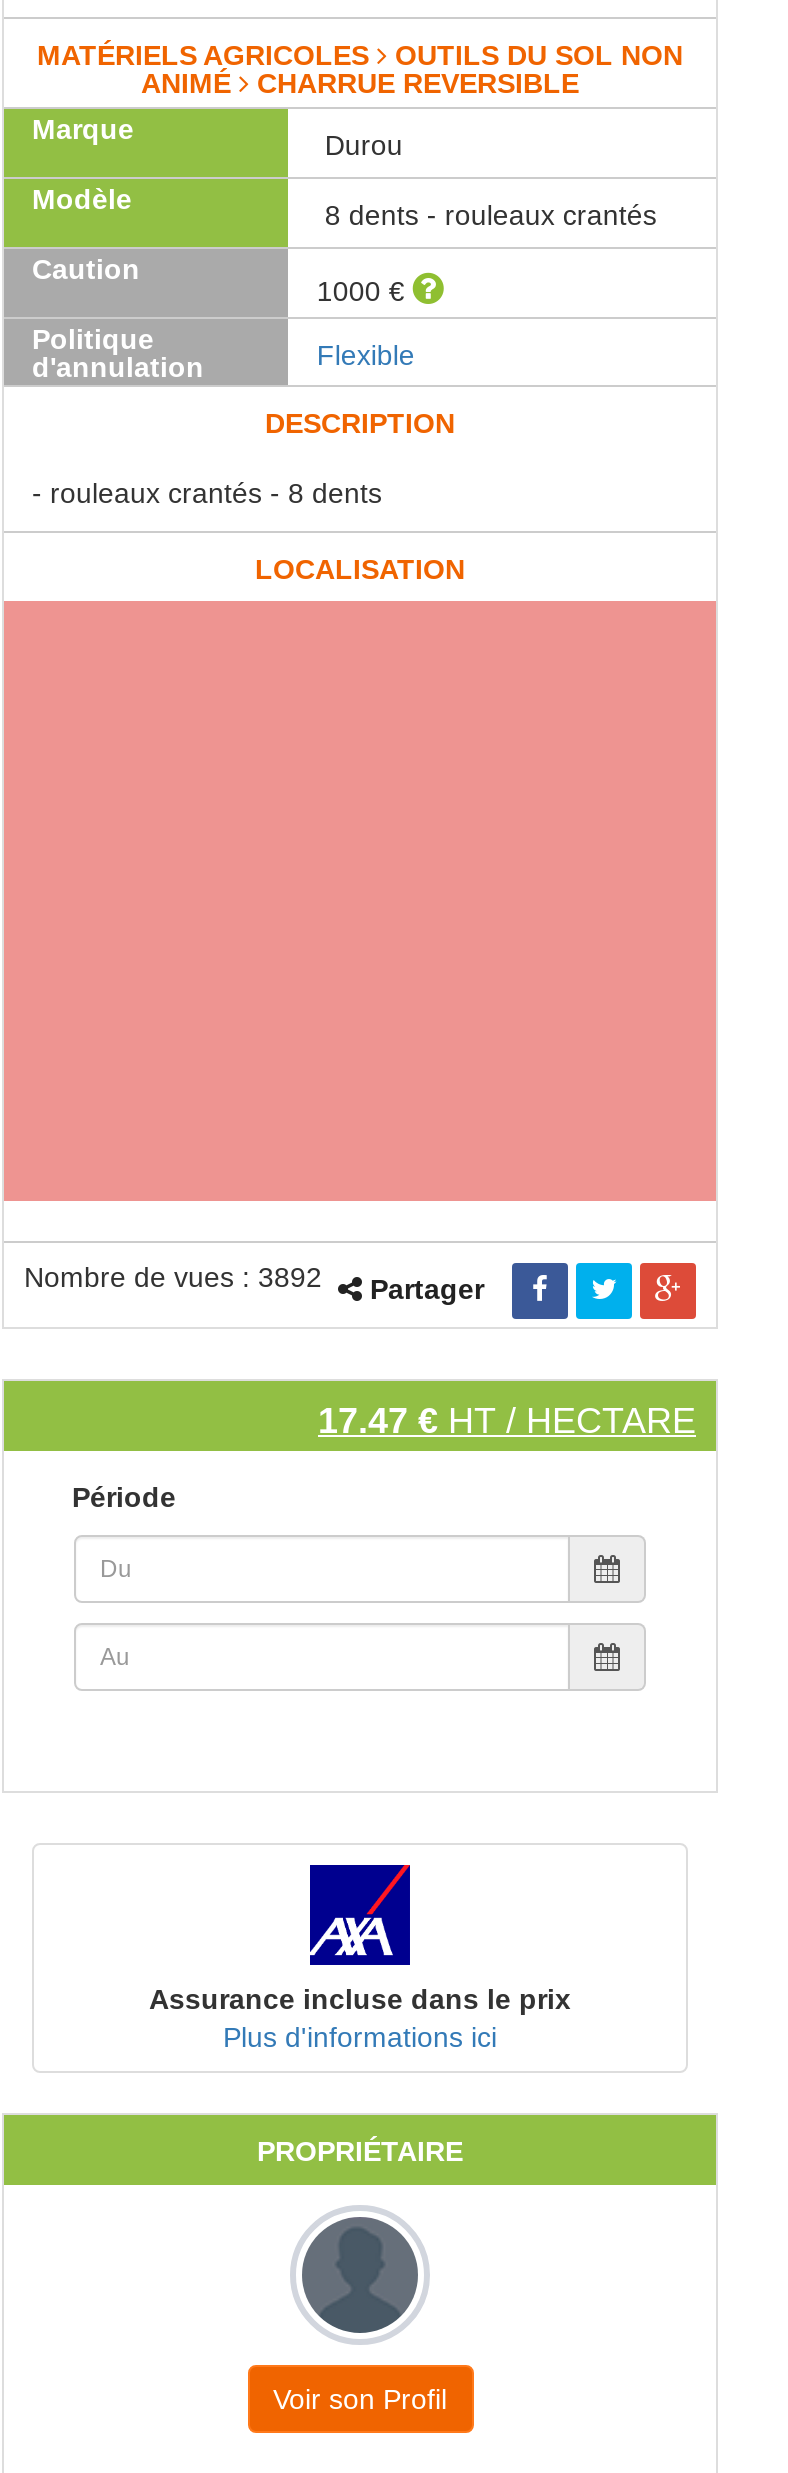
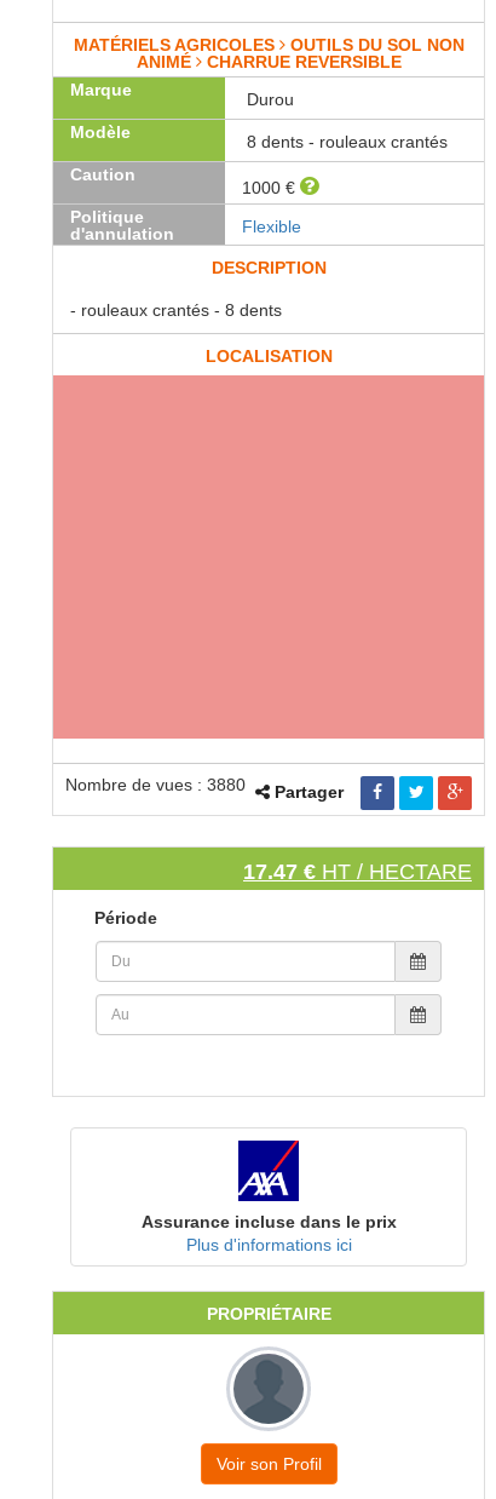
[24,1261,322,1293] Nombre de vues : 3892 -> [65,775,246,794] Nombre de vues : 3880

